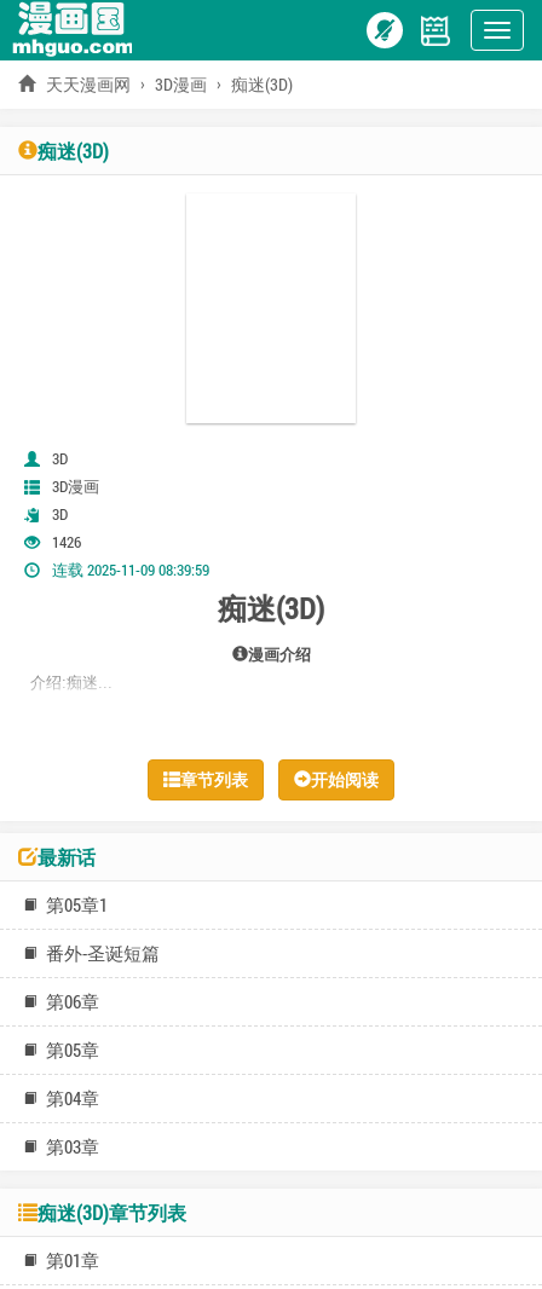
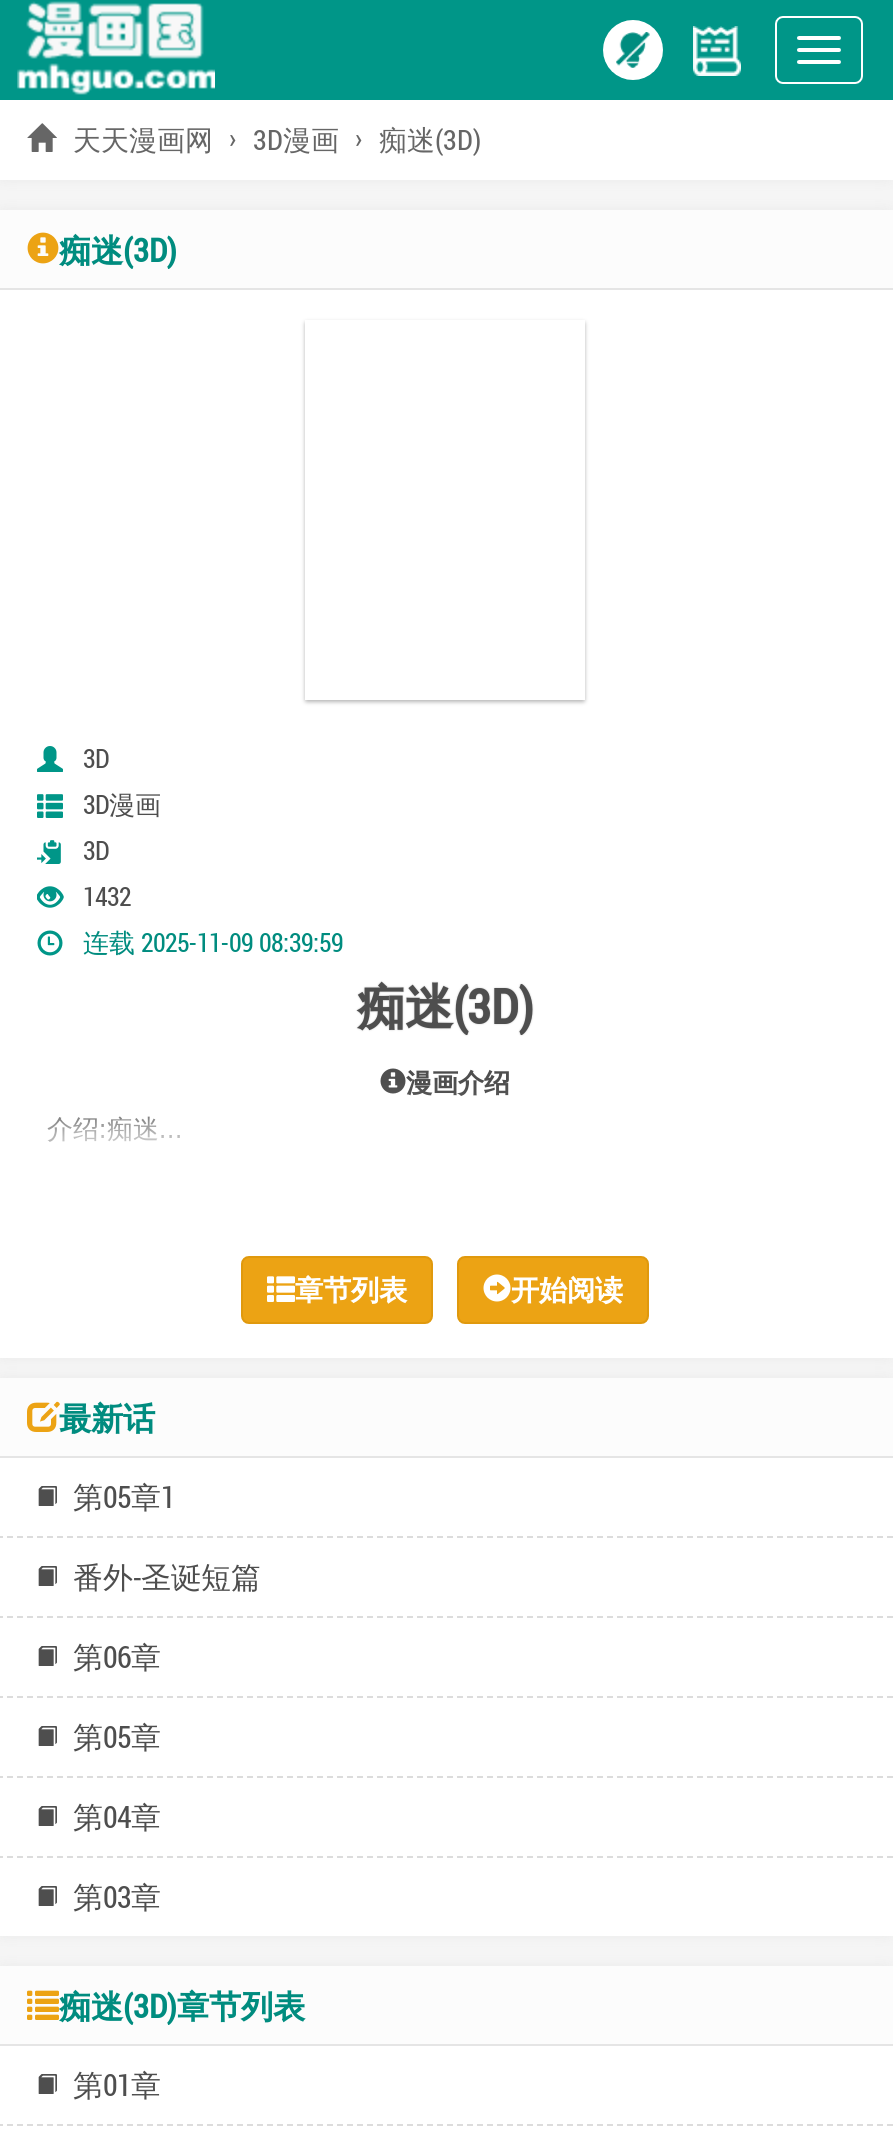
[52,531,81,553] 1426 -> [83,878,131,914] 1432

